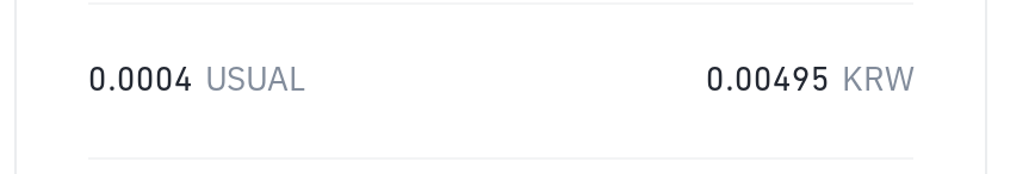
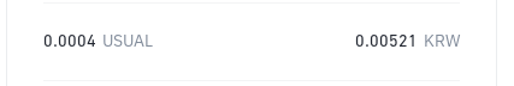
[706,64,913,98] 0.00495 KRW -> [355,33,460,50] 0.00521 KRW

